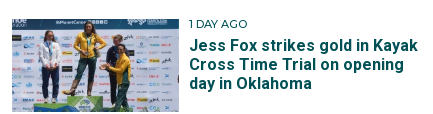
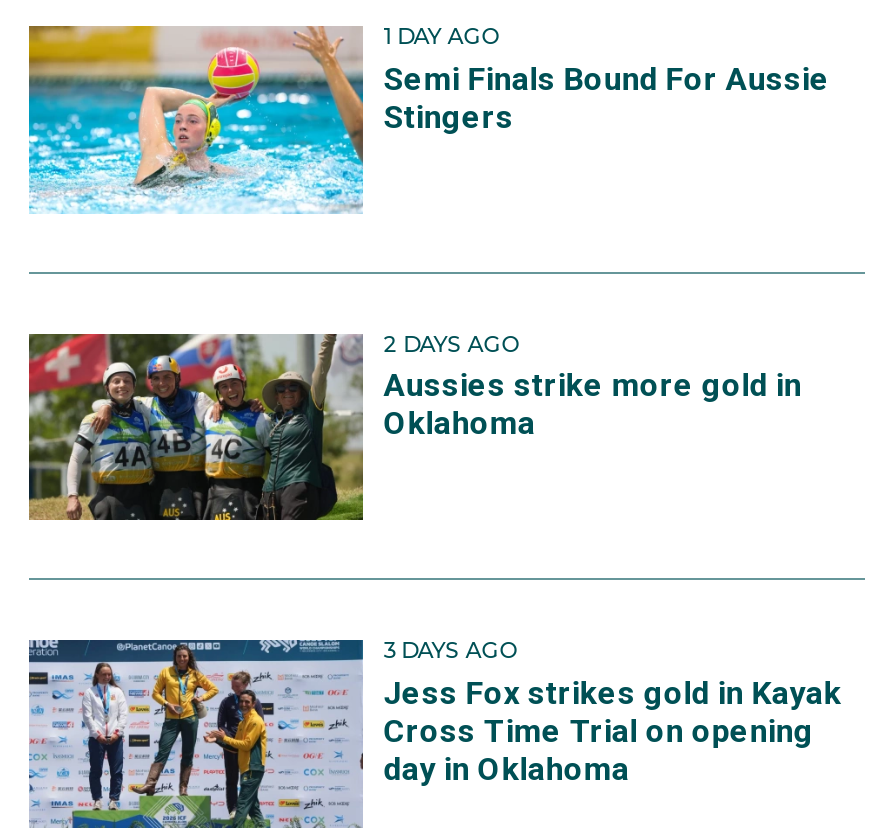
none -> [27,24,829,214] [image] | Semi Finals Bound For Aussie | Stingers
none -> [27,329,801,522] [image] | 2 DAYS AGO | Aussies strike more gold in | Oklahoma
none -> [383,636,517,664] 3 DAYS AGO

